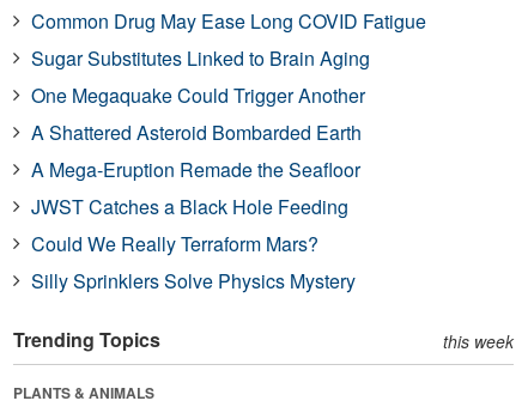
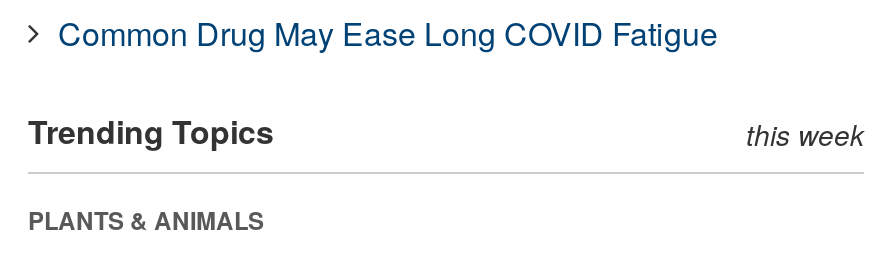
[31,44,370,294] Sugar Substitutes Linked to Brain Aging | One Megaquake Could Trigger Another | A Shattered Asteroid Bombarded Earth | A Mega-Eruption Remade the Seafloor | JWST Catches a Black Hole Feeding | Could We Really Terraform Mars? | Silly Sprinklers Solve Physics Mystery -> none

